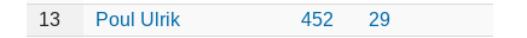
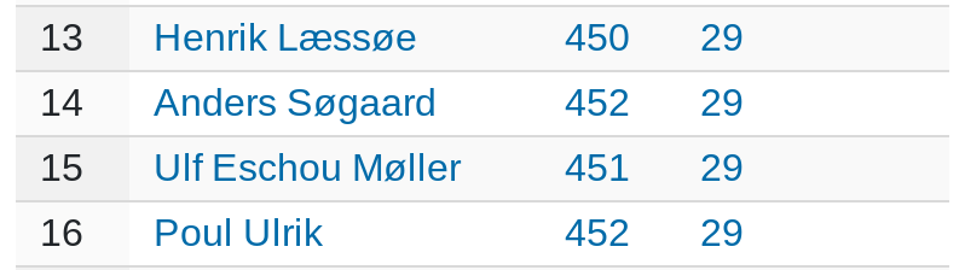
none -> [40,16,744,253] Henrik Læssøe | 450 | 29 | 14 | Anders Søgaard | 452 | 29 | 15 | Ulf Eschou Møller | 451 | 29 | 16

